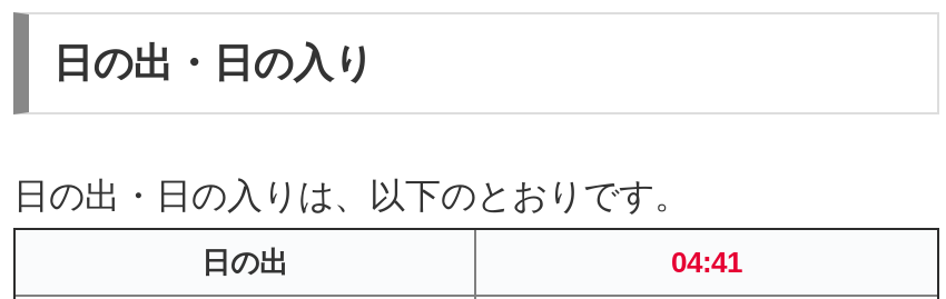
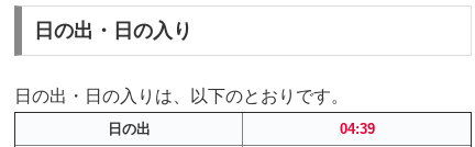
[671,245,742,278] 04:41 -> [339,120,374,137] 04:39

